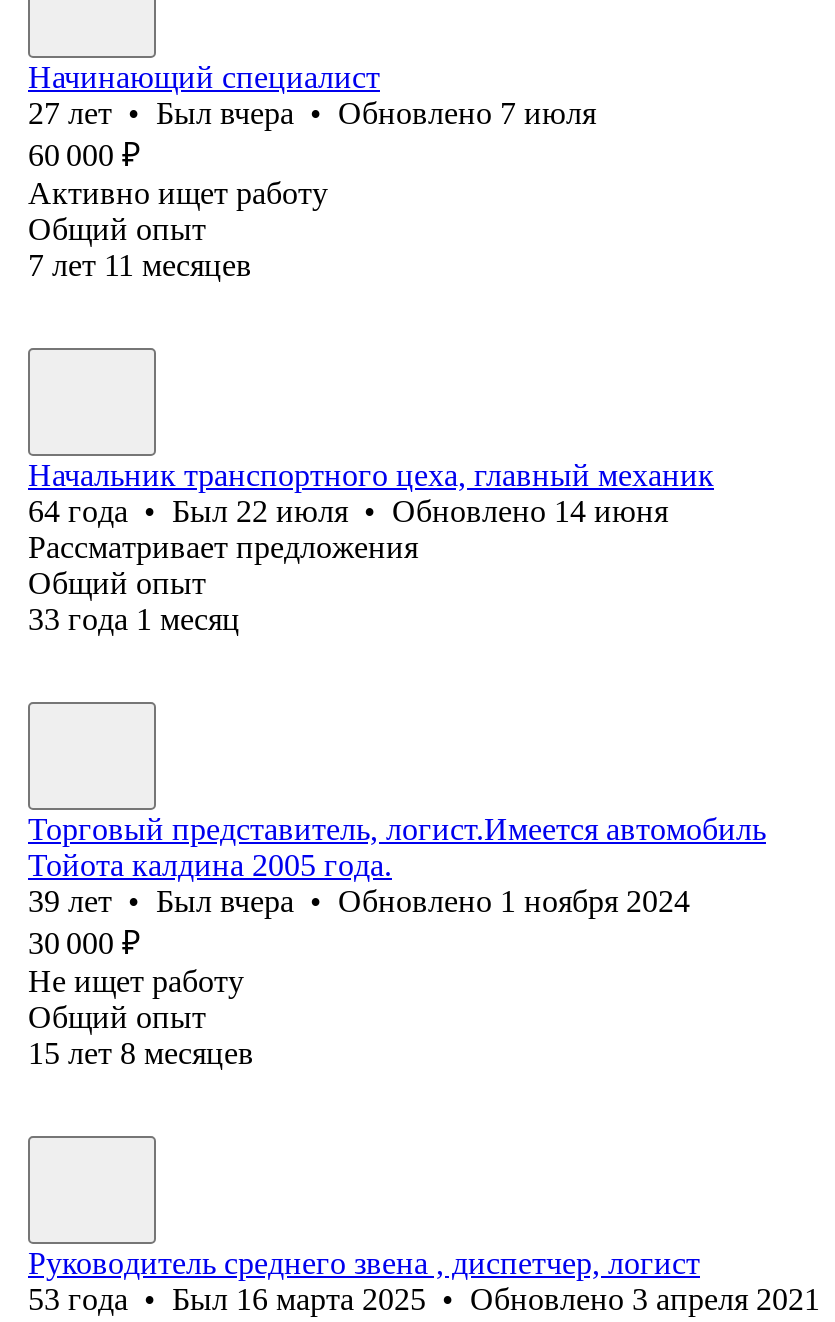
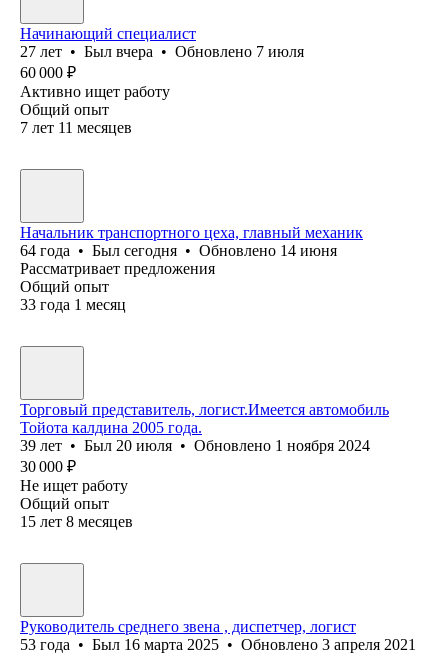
[28,494,668,528] 64 года • Был 22 июля • Обновлено 14 июня -> [20,242,337,259] 64 года • Был сегодня • Обновлено 14 июня
[28,884,690,918] 39 лет • Был вчера • Обновлено 1 ноября 2024 -> [20,437,370,454] 39 лет • Был 20 июля • Обновлено 1 ноября 2024

